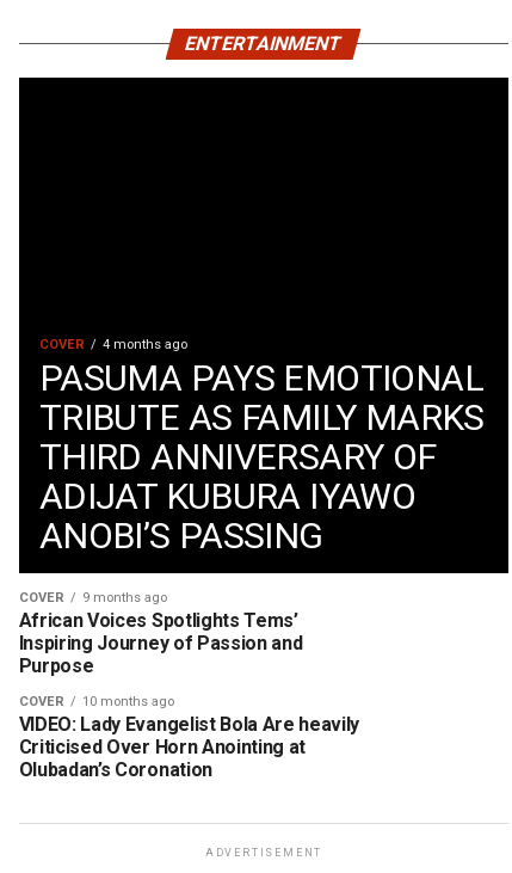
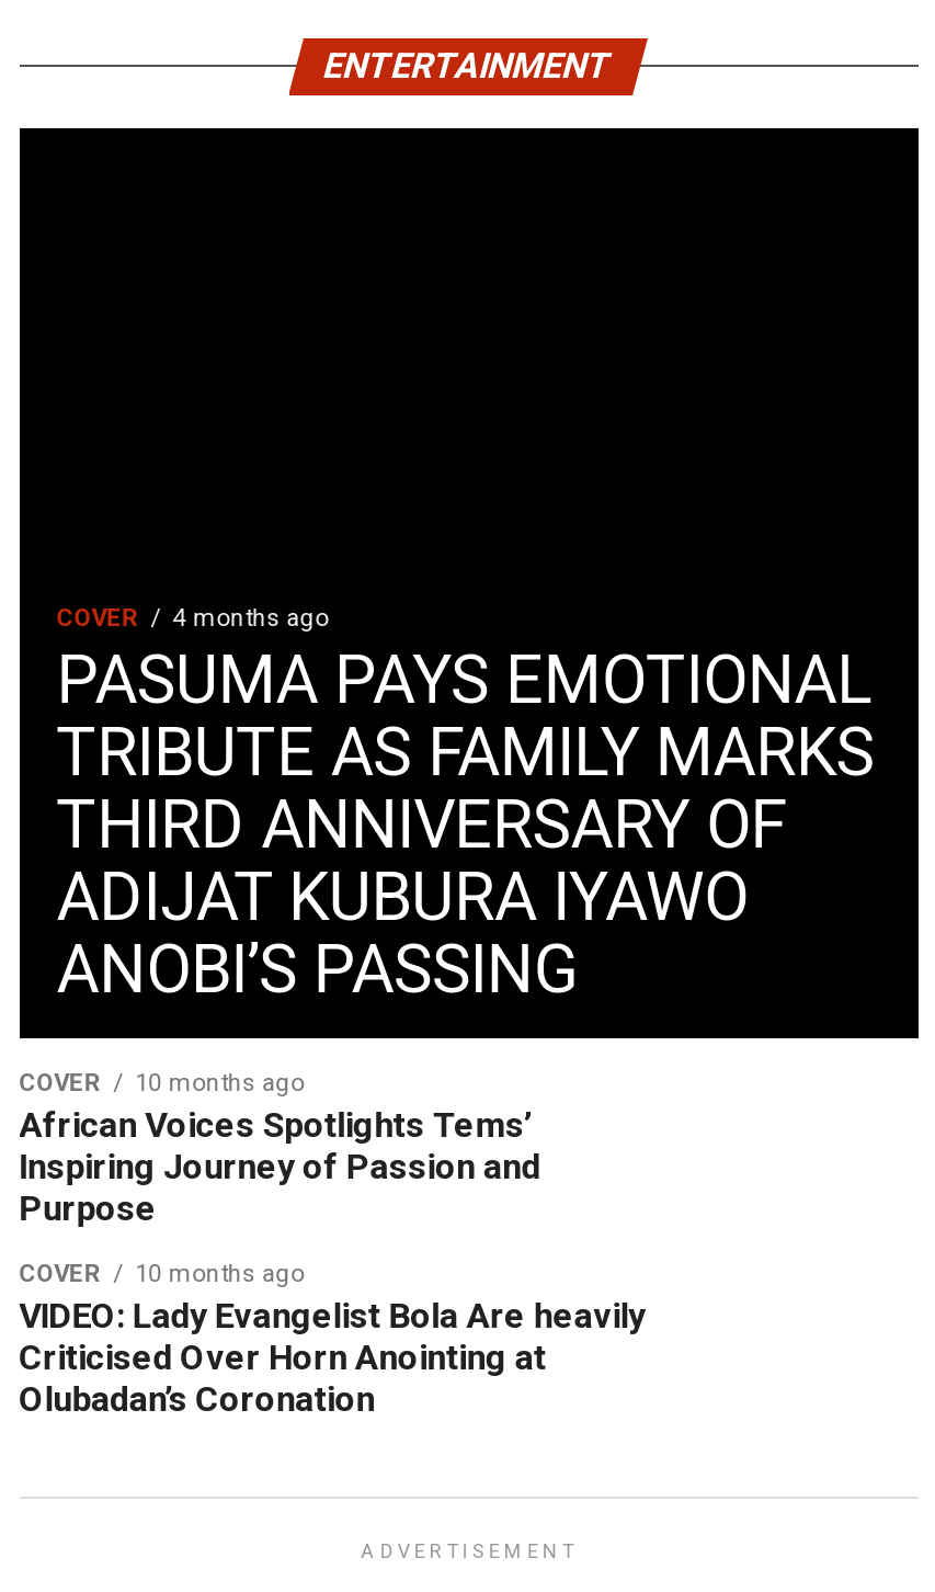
[19,590,167,605] COVER 9 months ago -> [19,1069,304,1098] COVER 10 months ago

